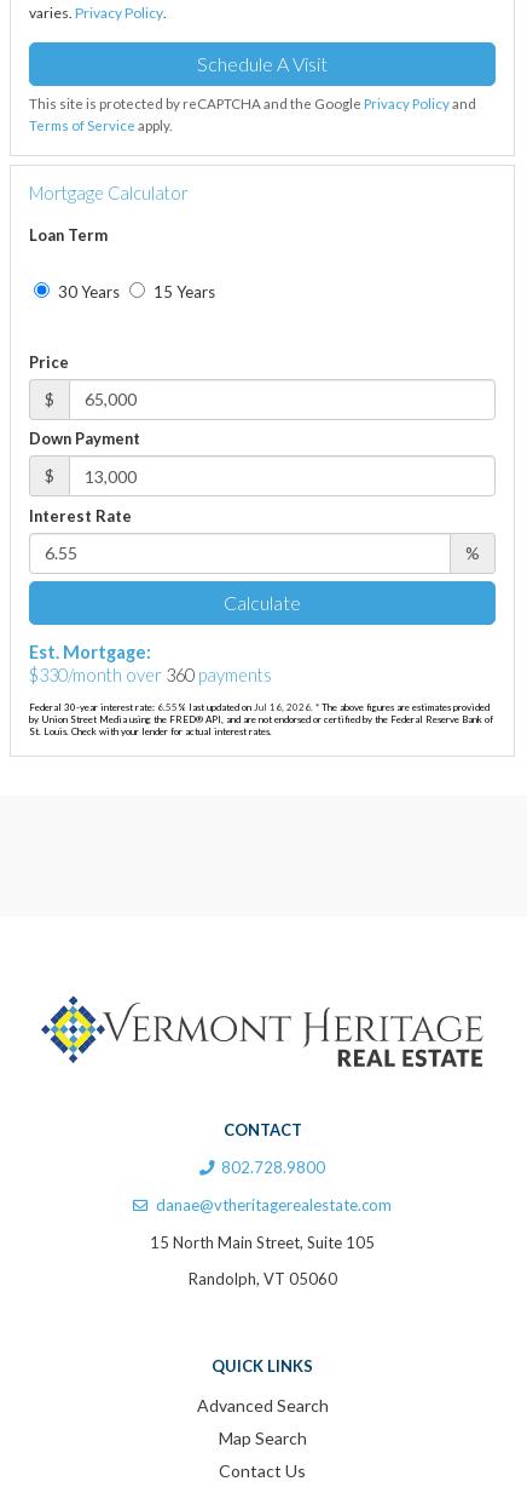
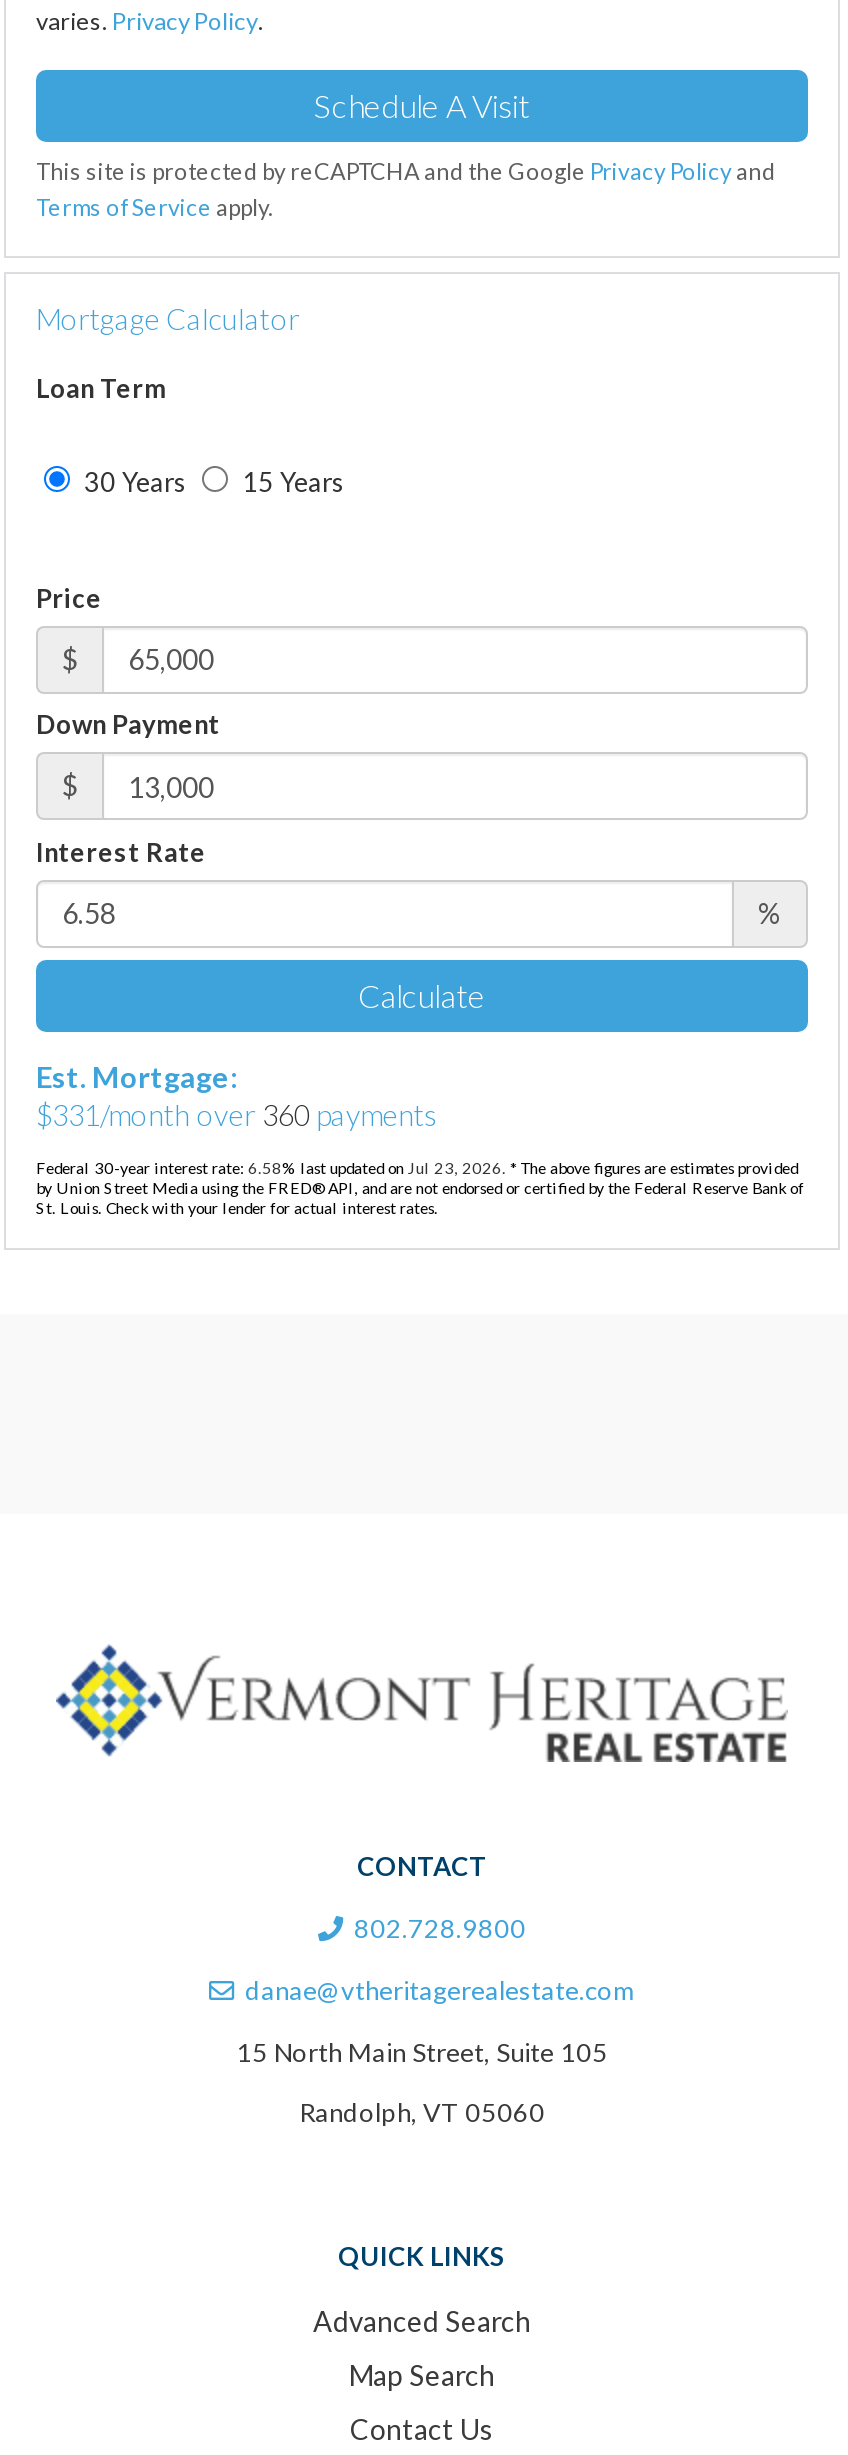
[29,665,272,685] $330 /month over 360 payments -> [36,1098,438,1132] $331 /month over 360 payments
[29,701,490,713] Federal 30-year interest rate: 6.55% last updated on Jul 16, 2026. * The above figures are estimates provided -> [36,1158,798,1178] Federal 30-year interest rate: 6.58% last updated on Jul 23, 2026. * The above figures are estimates provided

